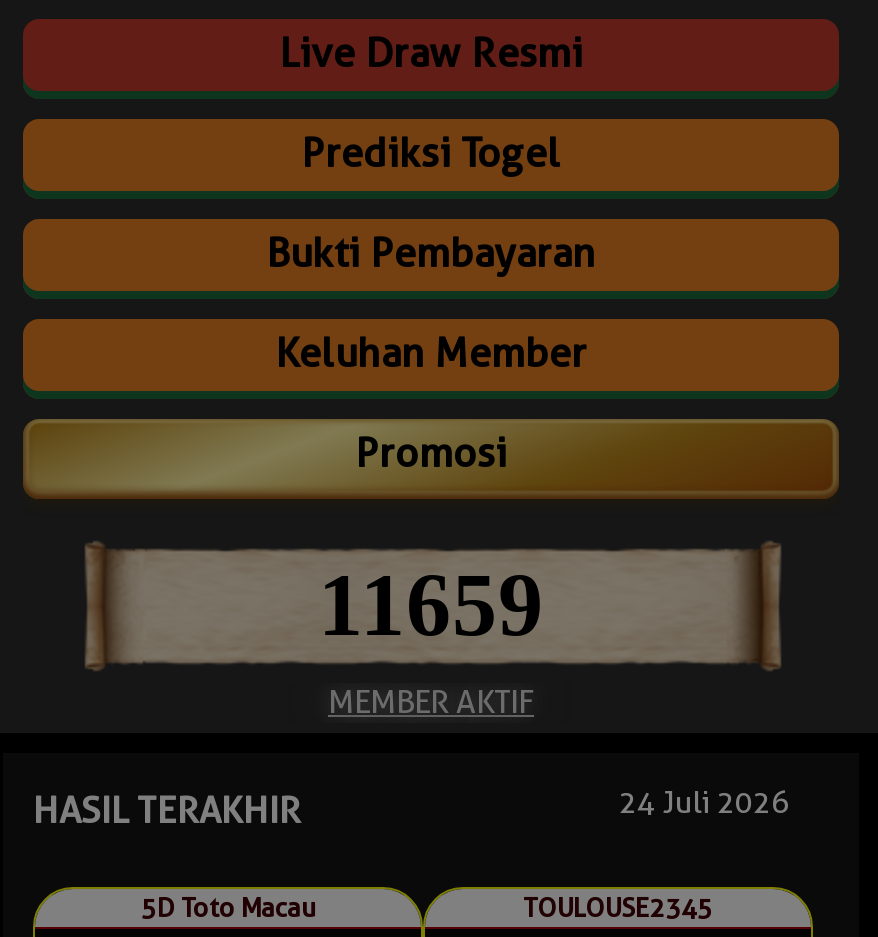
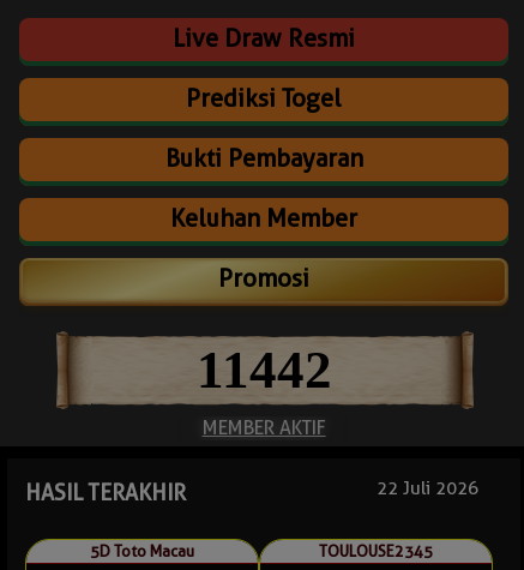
[318,555,544,655] 11659 -> [196,340,332,400] 11442
[619,785,789,821] 24 Juli 2026 -> [377,478,478,499] 22 Juli 2026

